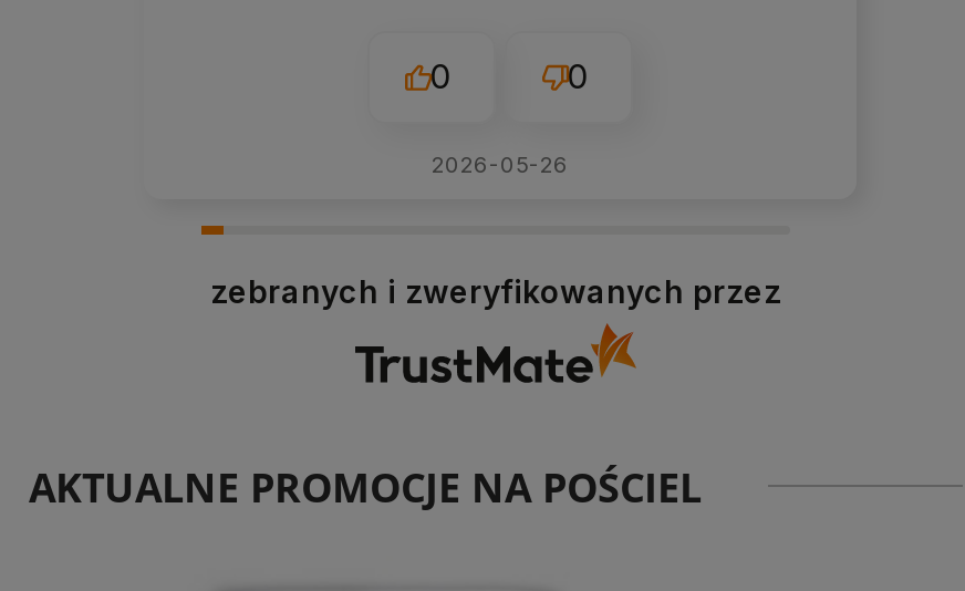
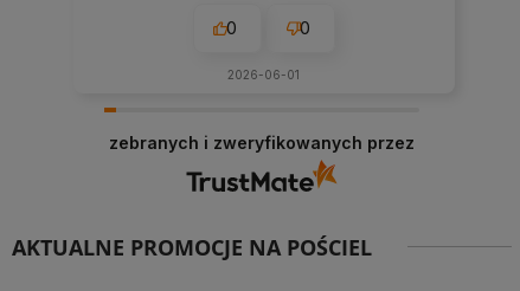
[432,151,569,178] 2026-05-26 -> [228,68,300,82] 2026-06-01

